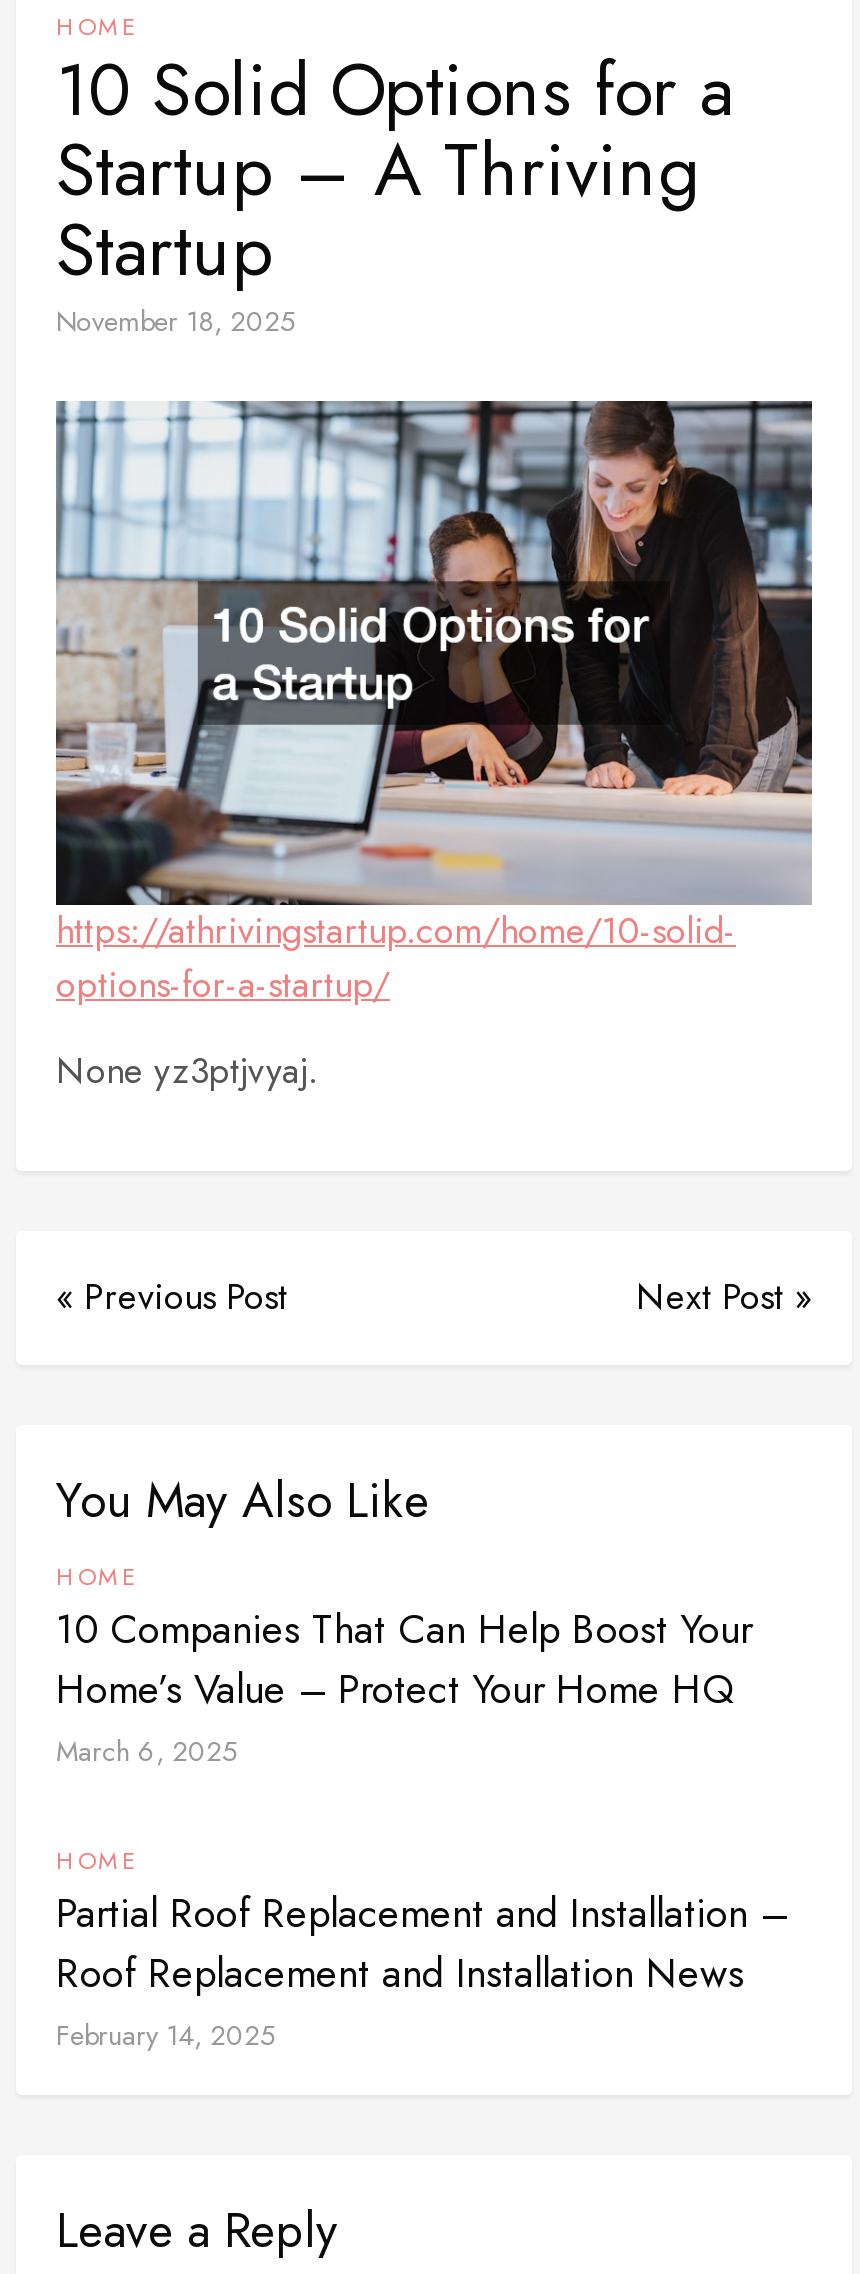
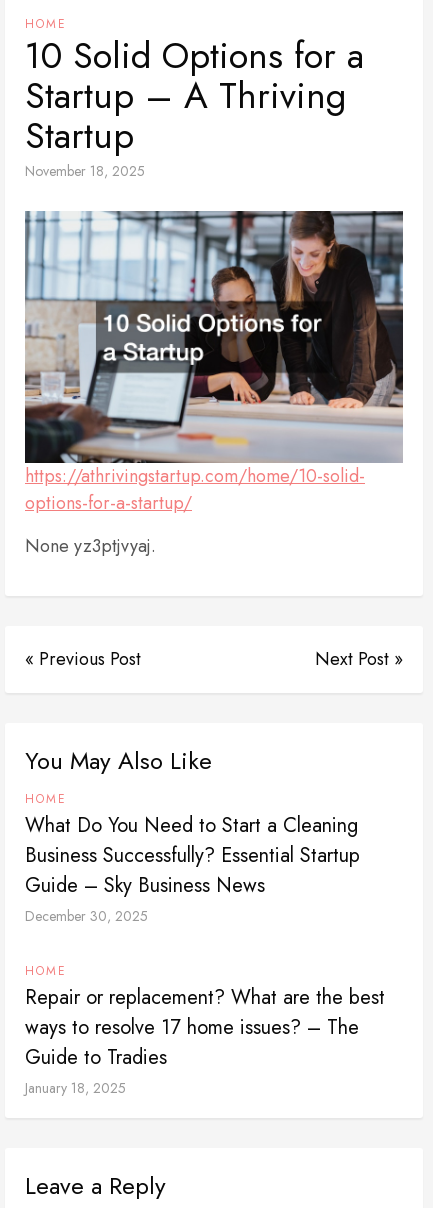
[56,1602,752,1772] 10 Companies That Can Help Boost Your | Home’s Value – Protect Your Home HQ | March 6, 2025 -> [25,811,360,926] What Do You Need to Start a Cleaning | Business Successfully? Essential Startup | Guide – Sky Business News | December 30, 2025
[56,1886,788,2056] Partial Roof Replacement and Installation – | Roof Replacement and Installation News | February 14, 2025 -> [25,983,385,1098] Repair or replacement? What are the best | ways to resolve 17 home issues? – The | Guide to Tradies | January 18, 2025

